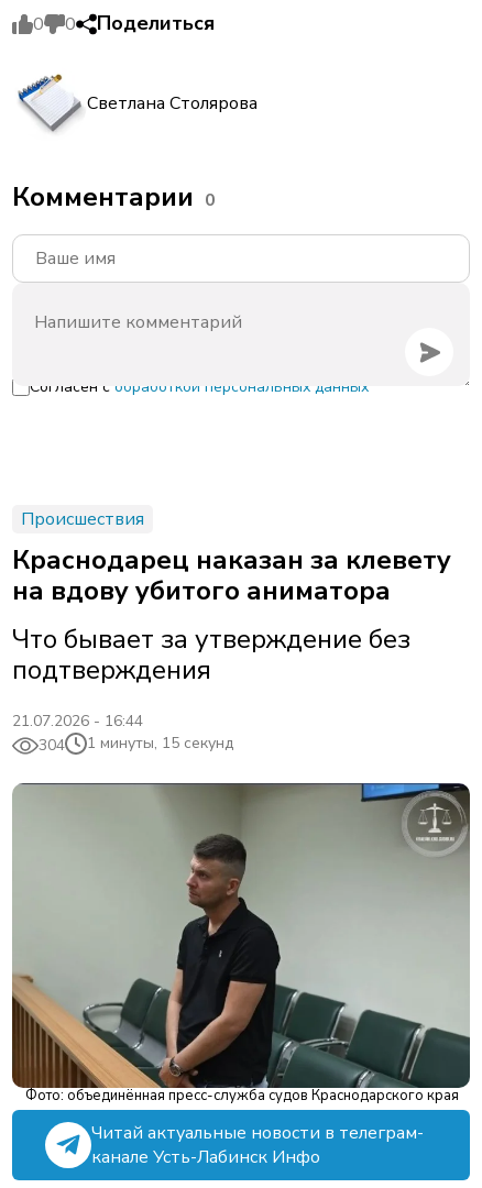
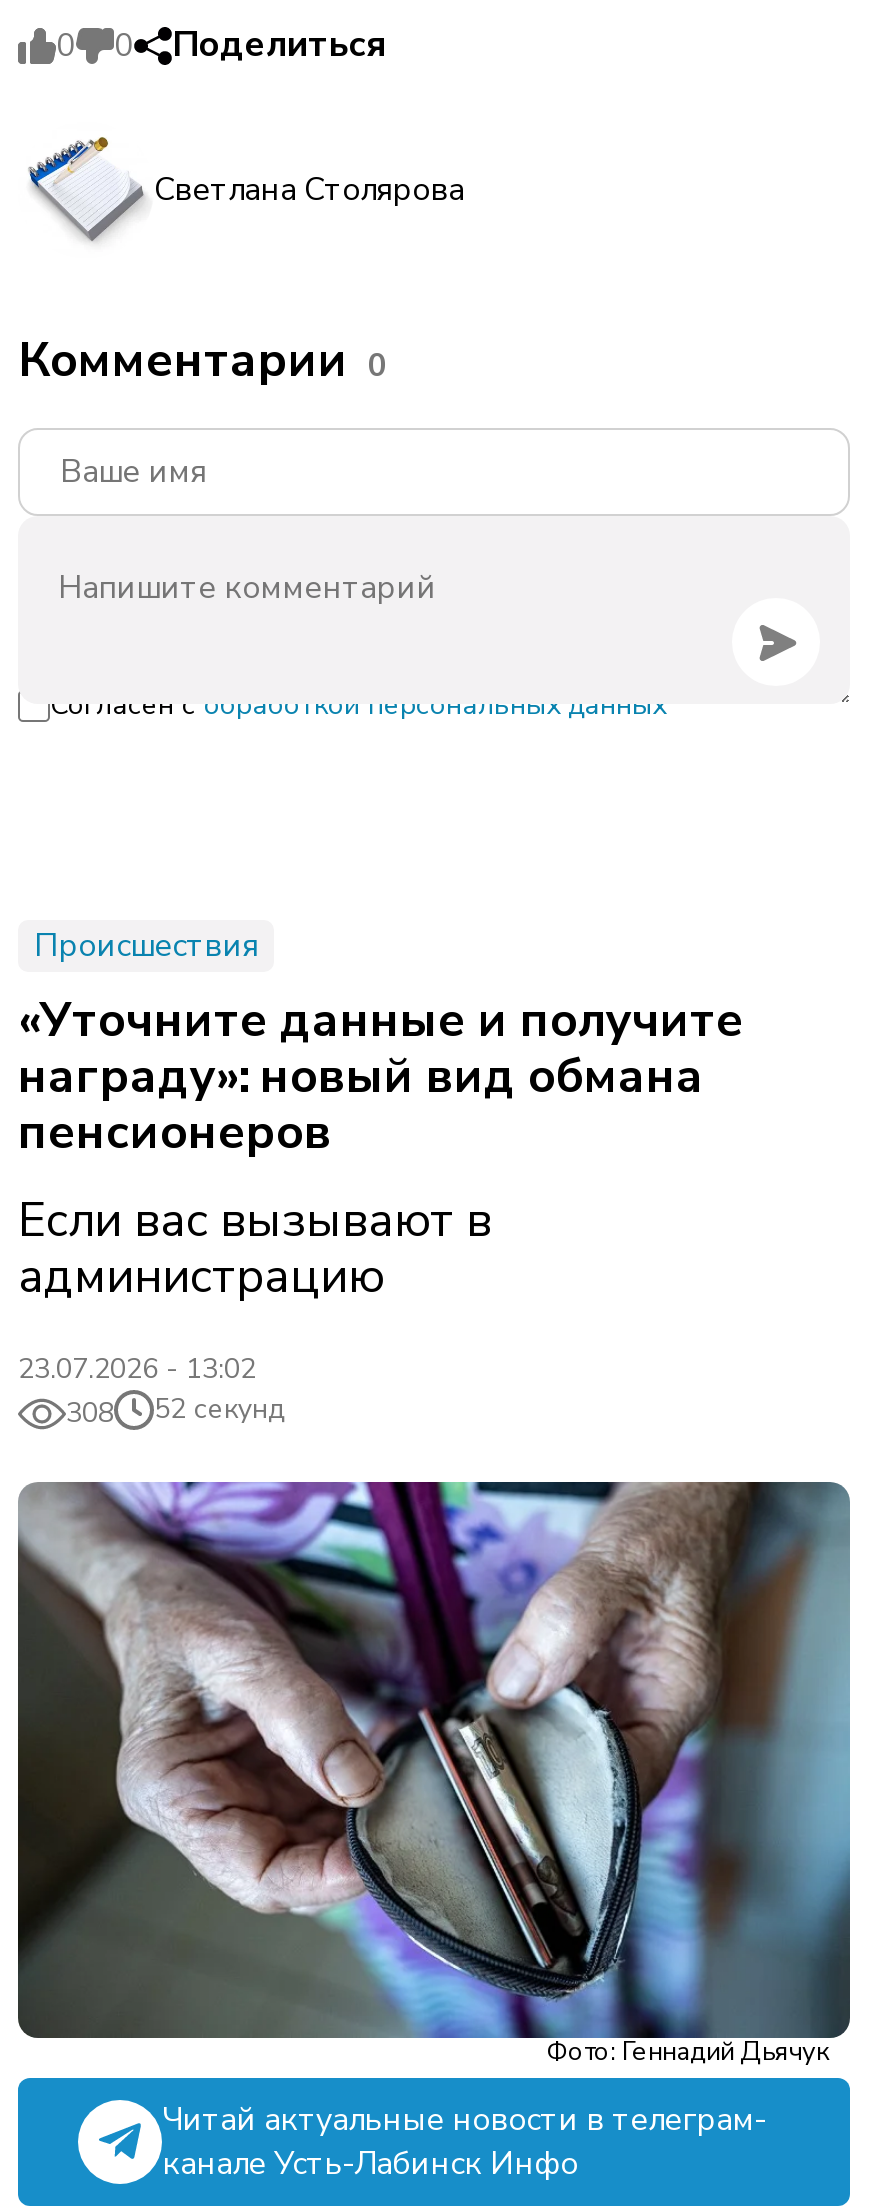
[12,543,451,688] Краснодарец наказан за клевету | на вдову убитого аниматора | Что бывает за утверждение без | подтверждения -> [18,989,744,1309] «Уточните данные и получите | награду»: новый вид обмана | пенсионеров | Если вас вызывают в | администрацию
[12,711,233,756] 21.07.2026 - 16:44 | 304 | 1 минуты, 15 секунд -> [18,1351,284,1433] 23.07.2026 - 13:02 | 308 | 52 секунд
[11,782,471,1105] [image] | Фото: объединённая пресс-служба судов Краснодарского края -> [18,1480,850,2069] [image] | Фото: Геннадий Дьячук

